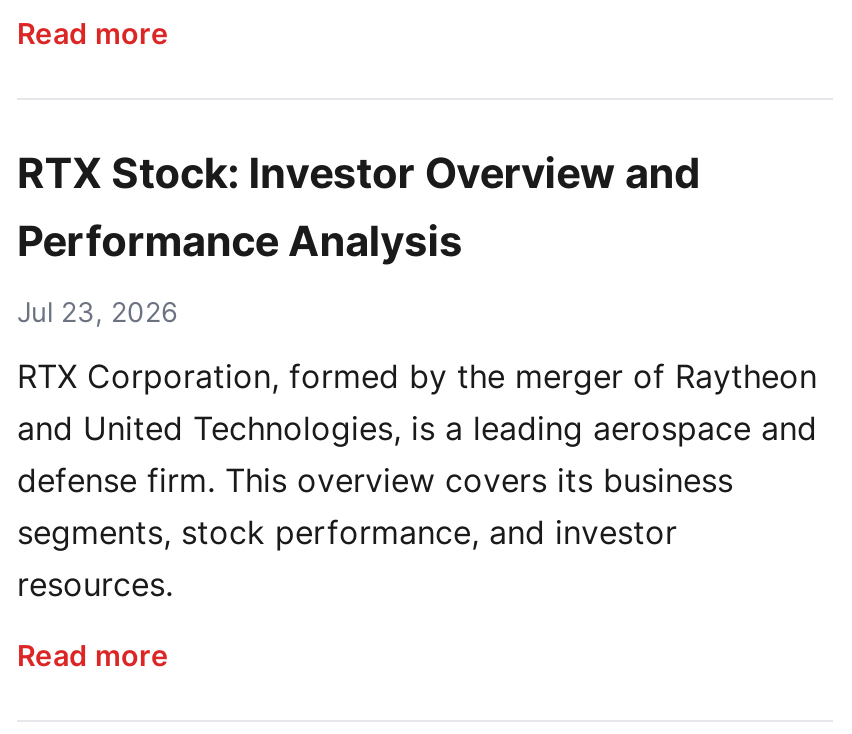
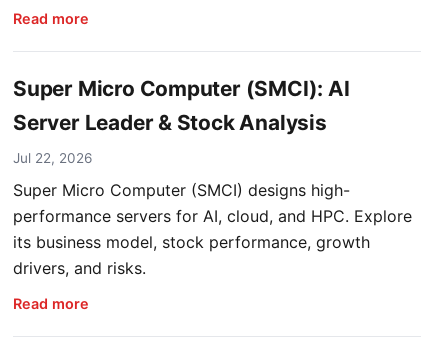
[17,149,700,267] RTX Stock: Investor Overview and | Performance Analysis -> [13,76,350,135] Super Micro Computer (SMCI): AI | Server Leader & Stock Analysis
[17,295,177,327] Jul 23, 2026 -> [13,150,92,166] Jul 22, 2026
[17,355,817,603] RTX Corporation, formed by the merger of Raytheon | and United Technologies, is a leading aerospace and | defense firm. This overview covers its business | segments, stock performance, and investor | resources. -> [13,180,412,278] Super Micro Computer (SMCI) designs high- | performance servers for AI, cloud, and HPC. Explore | its business model, stock performance, growth | drivers, and risks.

